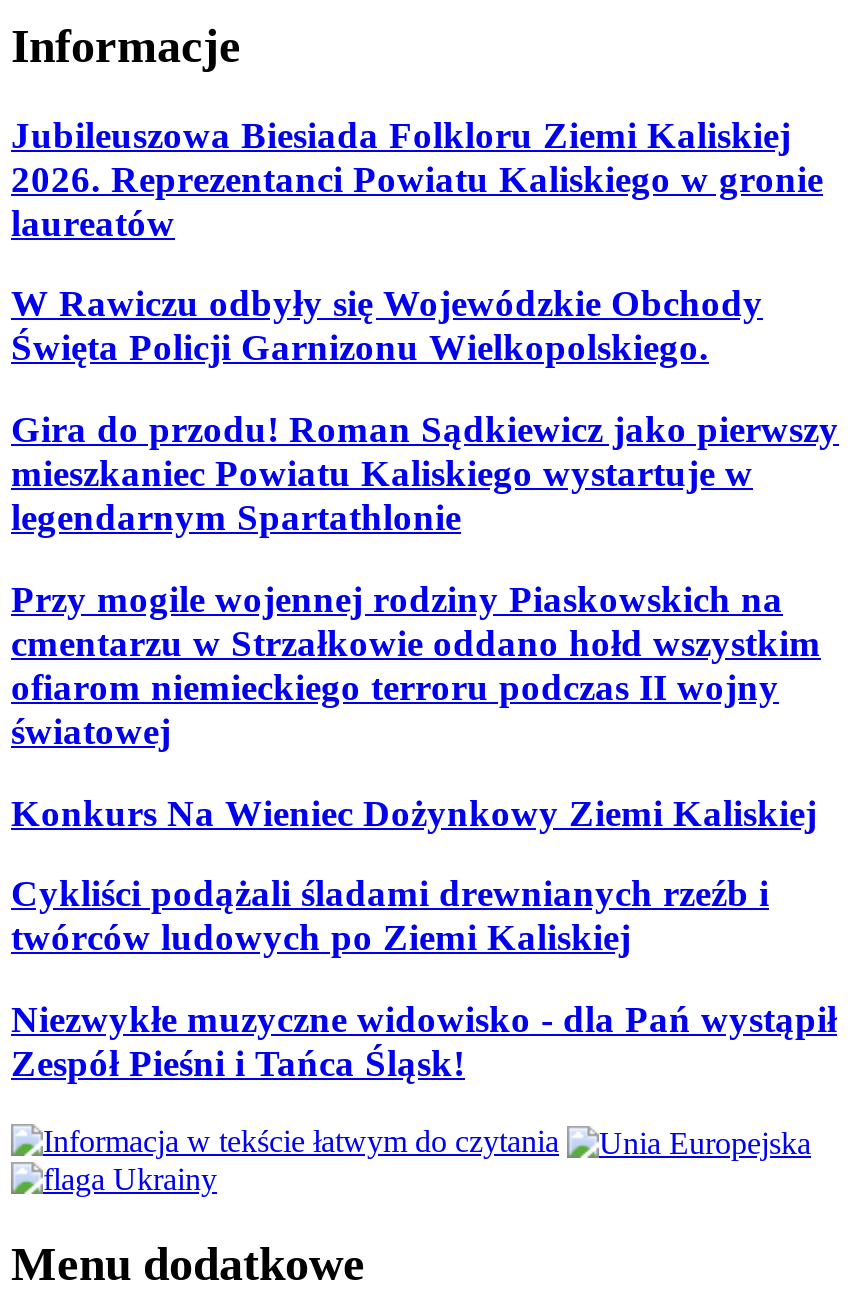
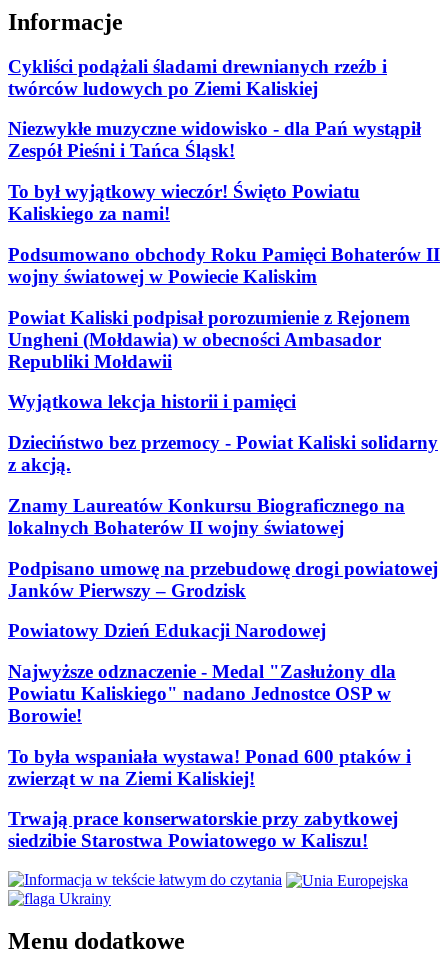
[11,114,839,833] Jubileuszowa Biesiada Folkloru Ziemi Kaliskiej | 2026. Reprezentanci Powiatu Kaliskiego w gronie | laureatów | W Rawiczu odbyły się Wojewódzkie Obchody | Święta Policji Garnizonu Wielkopolskiego. | Gira do przodu! Roman Sądkiewicz jako pierwszy | mieszkaniec Powiatu Kaliskiego wystartuje w | legendarnym Spartathlonie | Przy mogile wojennej rodziny Piaskowskich na | cmentarzu w Strzałkowie oddano hołd wszystkim | ofiarom niemieckiego terroru podczas II wojny | światowej | Konkurs Na Wieniec Dożynkowy Ziemi Kaliskiej -> none
moved [11,873,837,1084] -> [8,56,421,161]: Cykliści podążali śladami drewnianych rzeźb i | twórców ludowych po Ziemi Kaliskiej | Niezwykłe muzyczne widowisko - dla Pań wystąpił | Zespół Pieśni i Tańca Śląsk!
none -> [8,181,440,851] To był wyjątkowy wieczór! Święto Powiatu | Kaliskiego za nami! | Podsumowano obchody Roku Pamięci Bohaterów II | wojny światowej w Powiecie Kaliskim | Powiat Kaliski podpisał porozumienie z Rejonem | Ungheni (Mołdawia) w obecności Ambasador | Republiki Mołdawii | Wyjątkowa lekcja historii i pamięci | Dzieciństwo bez przemocy - Powiat Kaliski solidarny | z akcją. | Znamy Laureatów Konkursu Biograficznego na | lokalnych Bohaterów II wojny światowej | Podpisano umowę na przebudowę drogi powiatowej | Janków Pierwszy – Grodzisk | Powiatowy Dzień Edukacji Narodowej | Najwyższe odznaczenie - Medal "Zasłużony dla | Powiatu Kaliskiego" nadano Jednostce OSP w | Borowie! | To była wspaniała wystawa! Ponad 600 ptaków i | zwierząt w na Ziemi Kaliskiej! | Trwają prace konserwatorskie przy zabytkowej | siedzibie Starostwa Powiatowego w Kaliszu!

